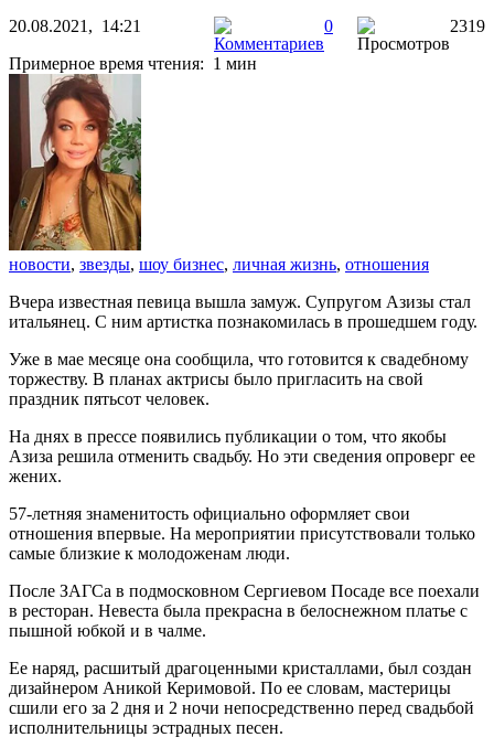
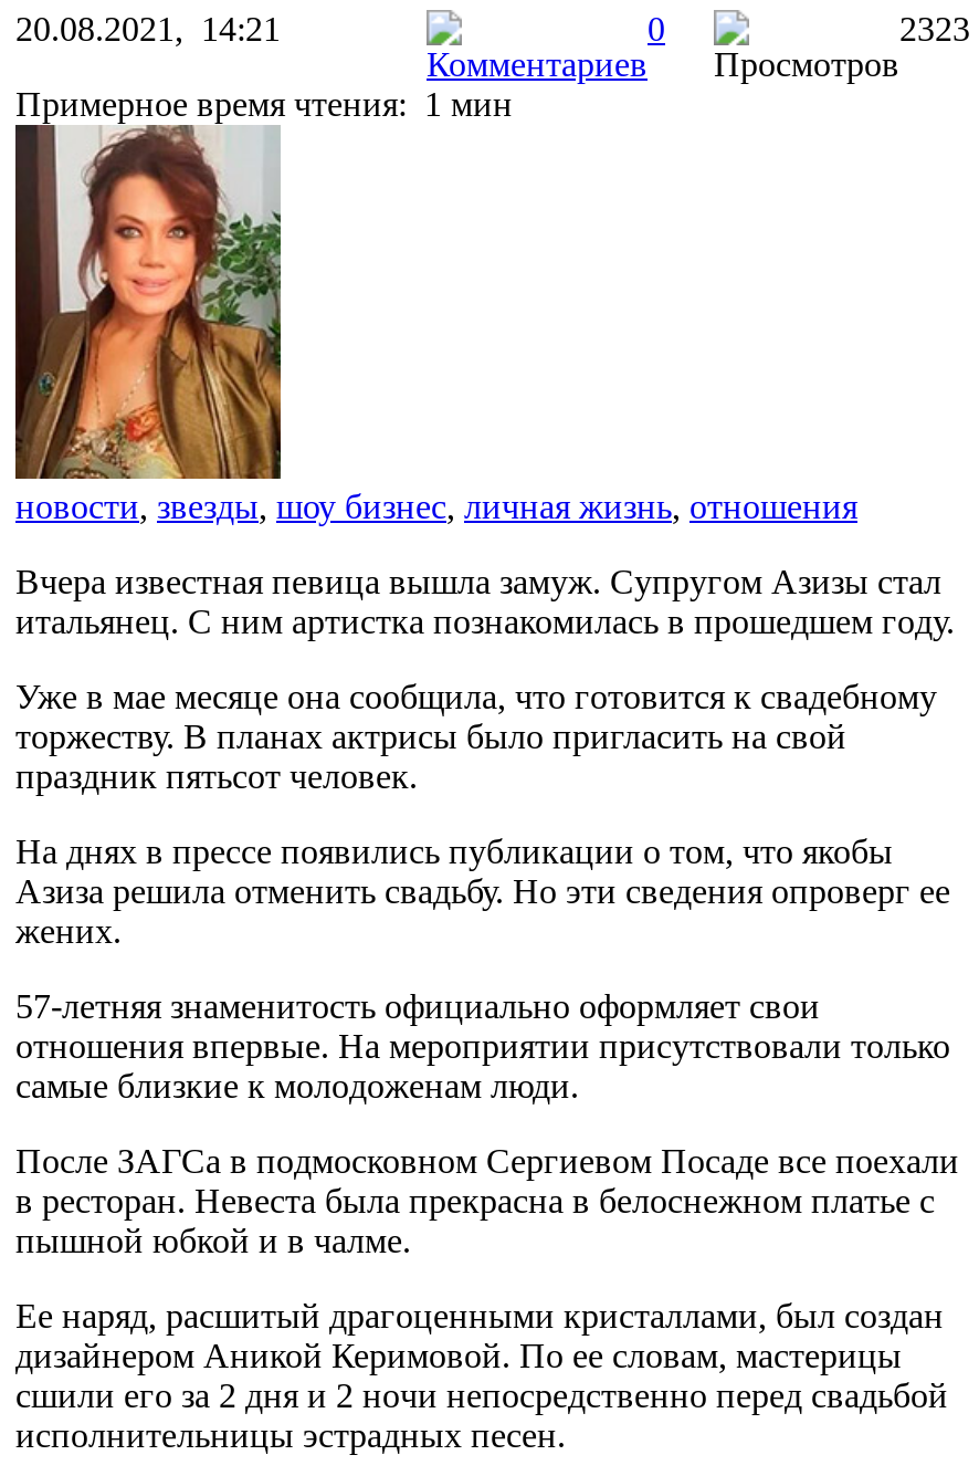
[450,16,485,35] 2319 -> [899,10,970,47] 2323

